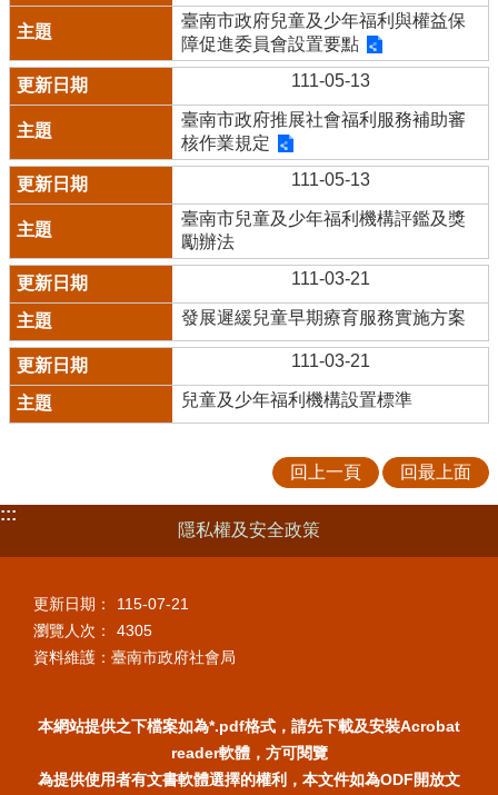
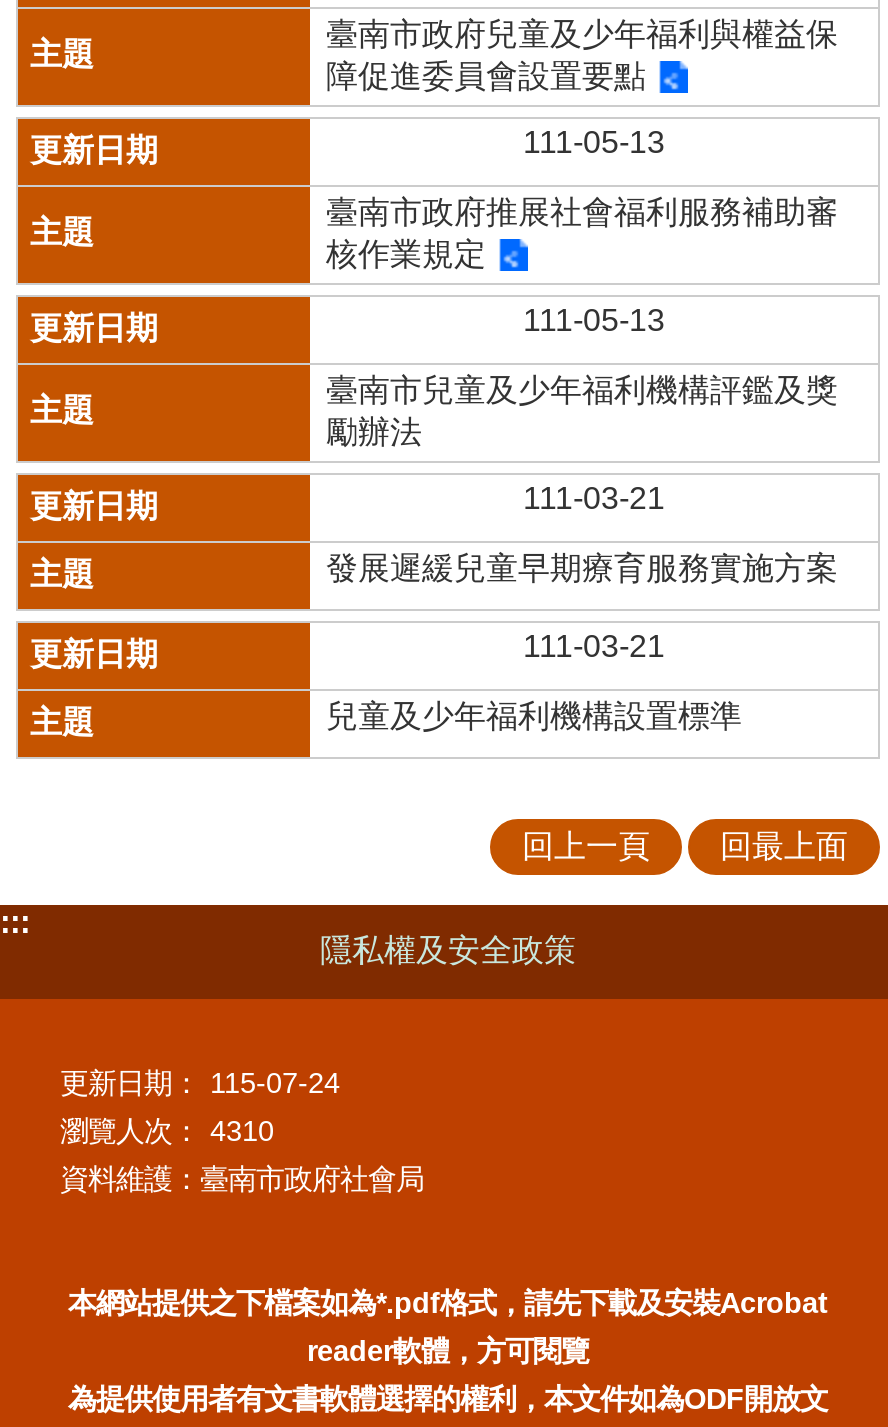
[33,594,189,612] 更新日期： 115-07-21 -> [60,1066,340,1098] 更新日期： 115-07-24
[33,621,152,639] 瀏覽人次： 4305 -> [60,1114,274,1146] 瀏覽人次： 4310

